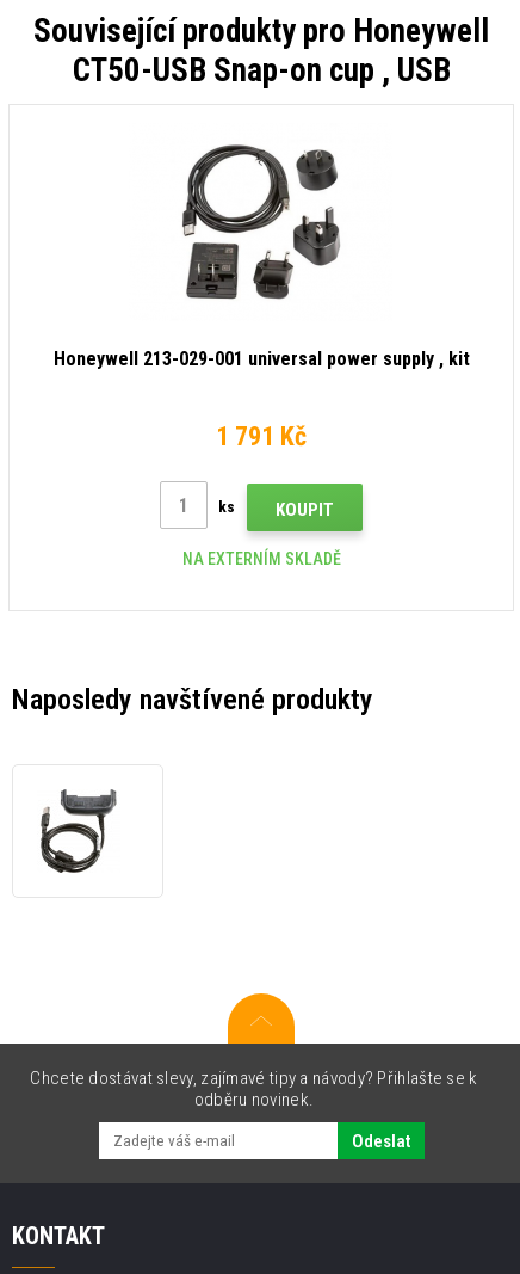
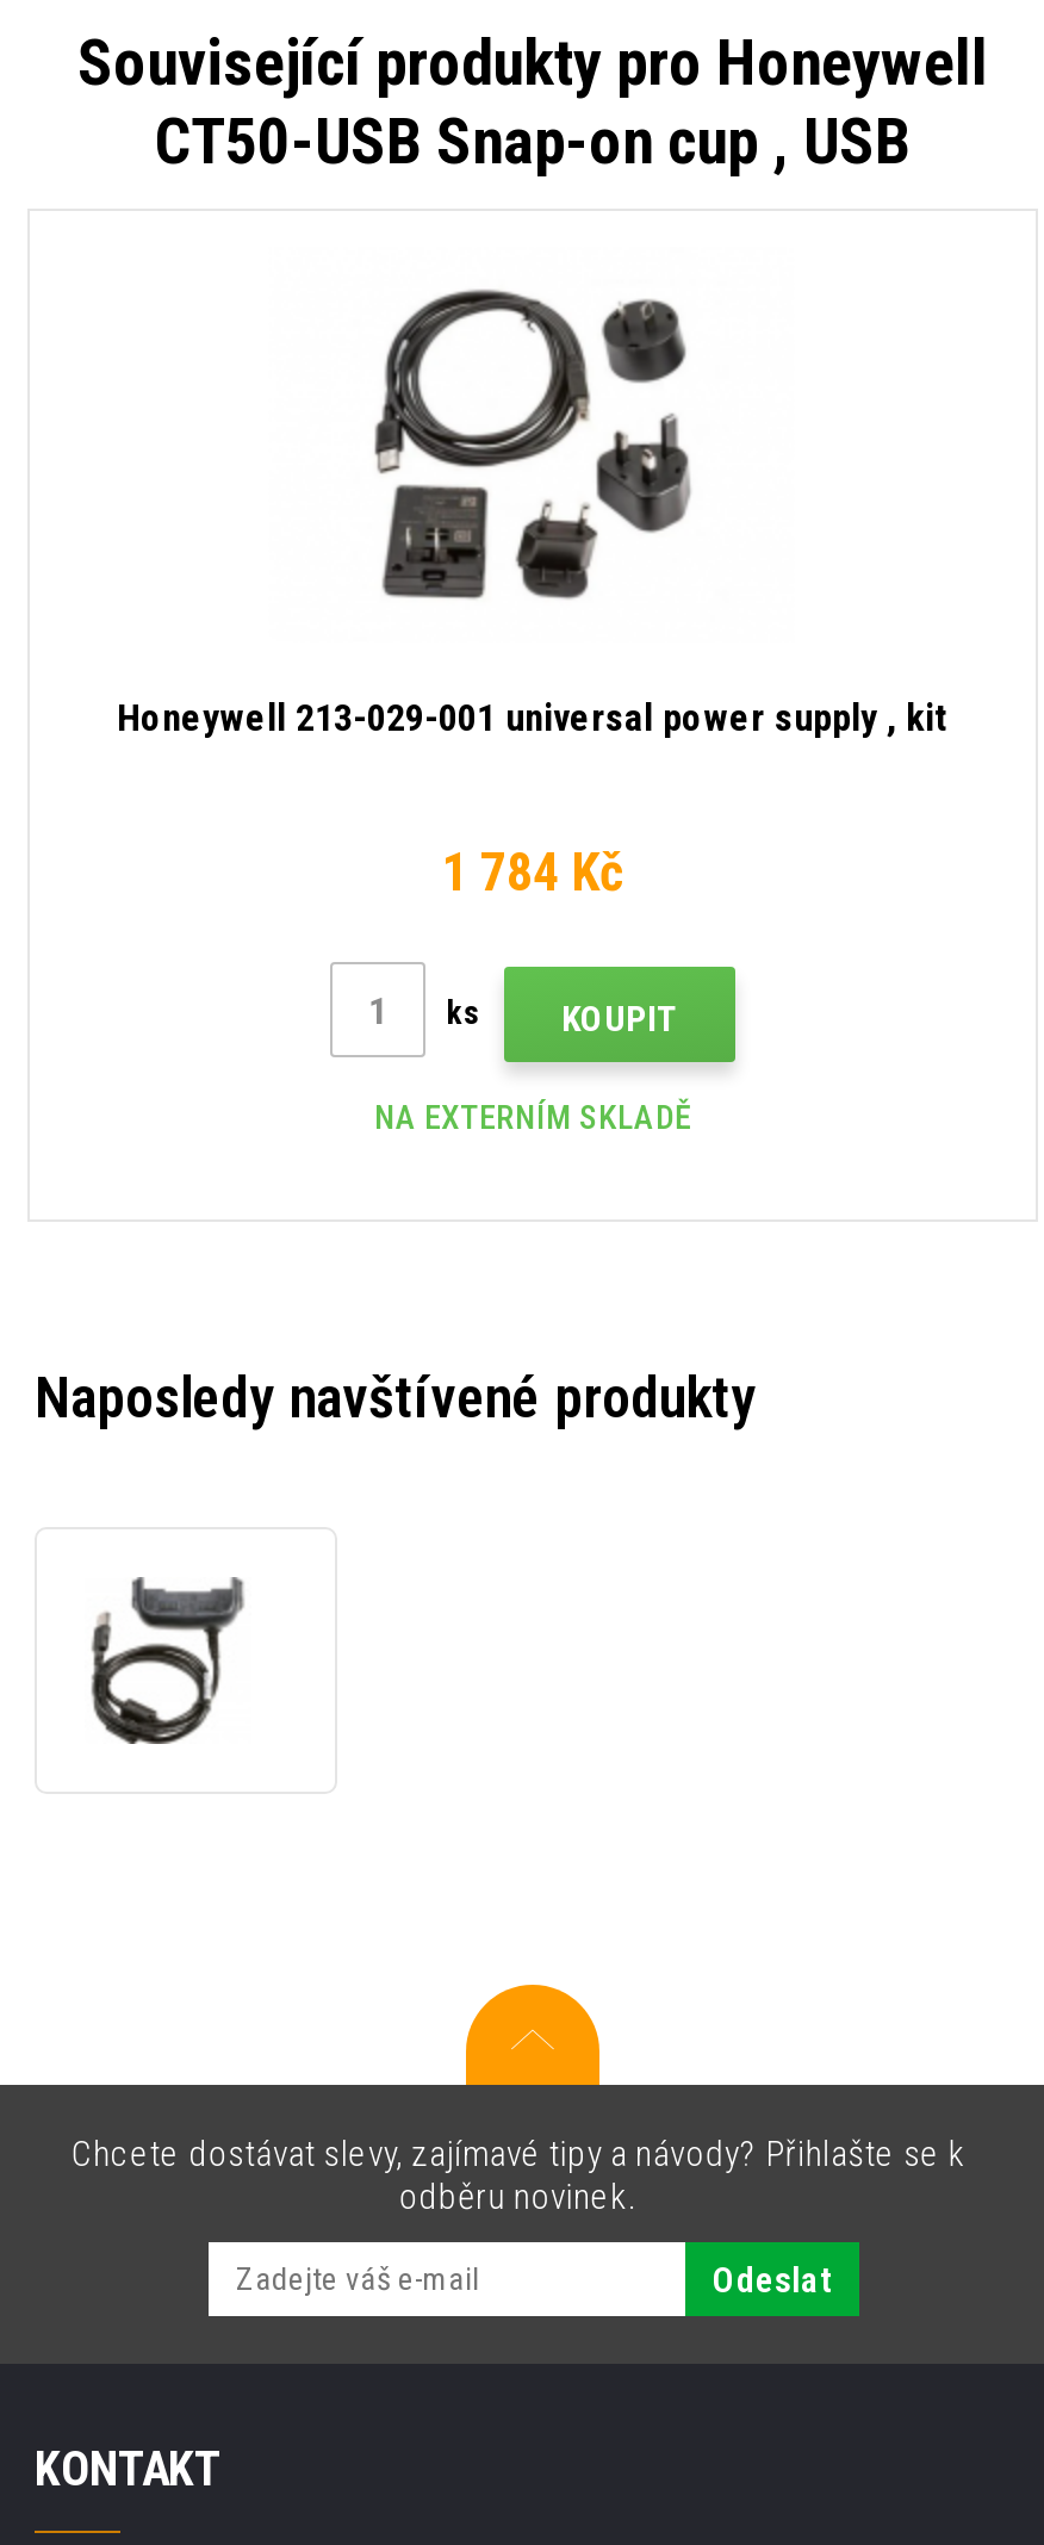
[216,422,307,452] 1 791 Kč -> [442,843,623,903] 1 784 Kč

